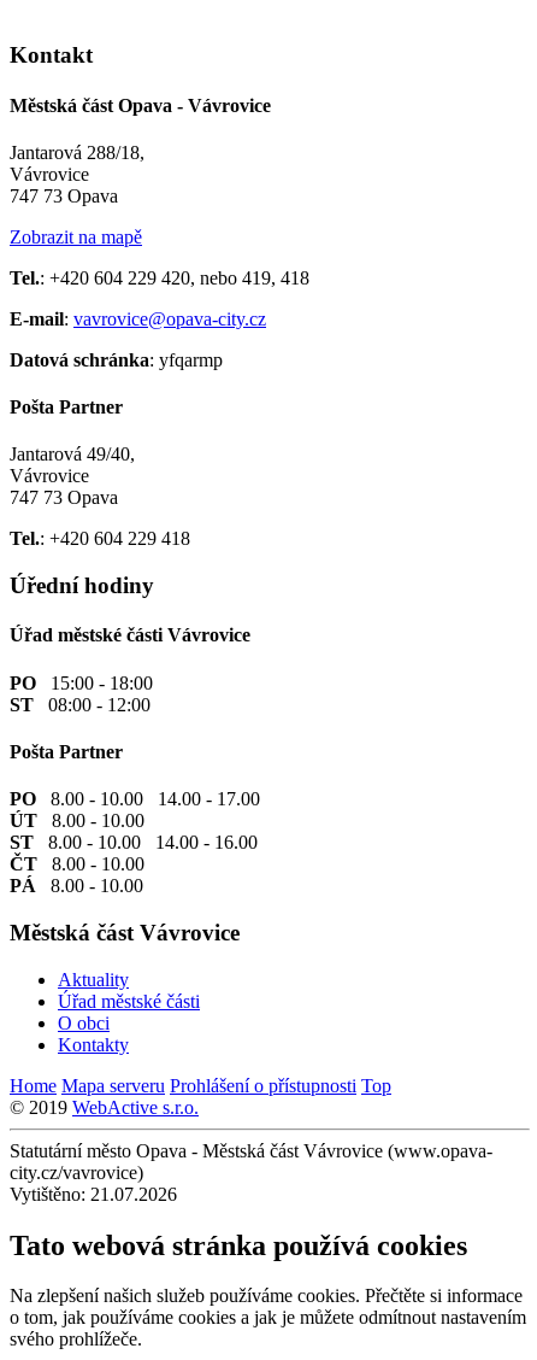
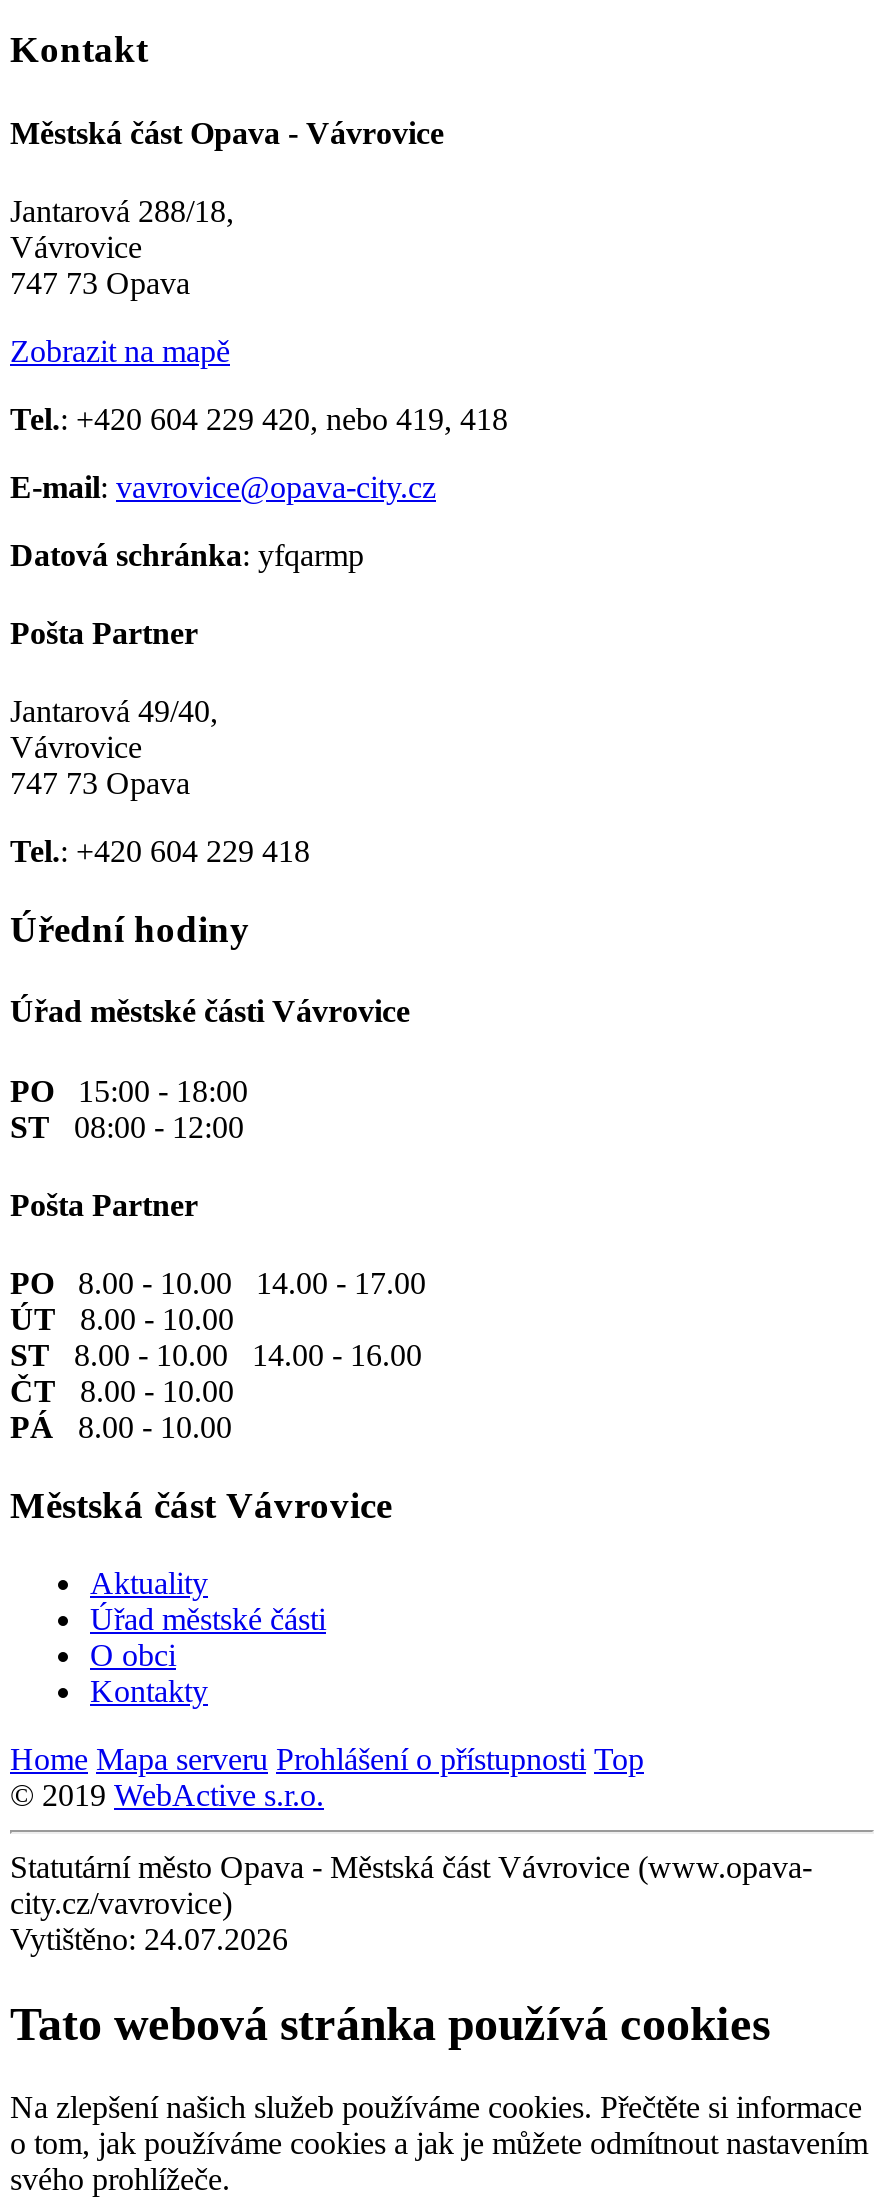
[10,1184,177,1204] Vytištěno: 21.07.2026 -> [10,1921,288,1955] Vytištěno: 24.07.2026

